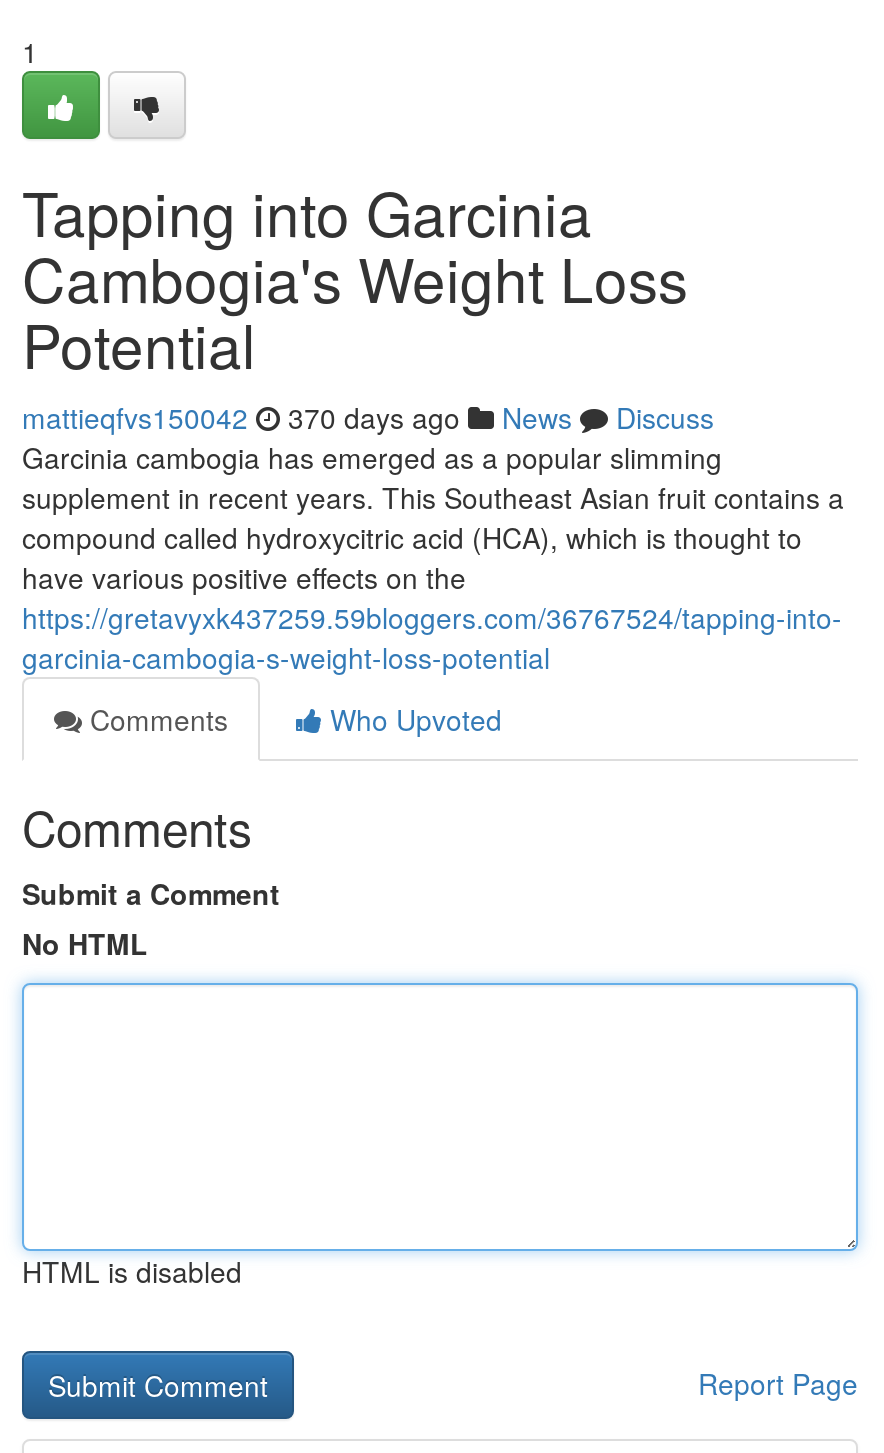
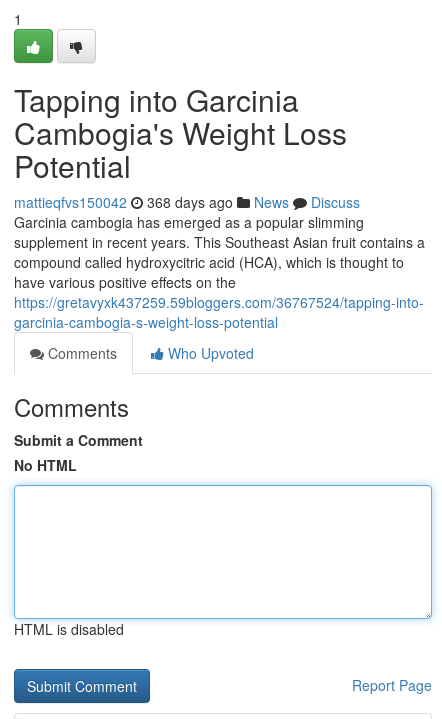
[22,397,714,437] mattieqfvs150042 370 days ago News Discuss -> [14,192,360,212] mattieqfvs150042 368 days ago News Discuss

